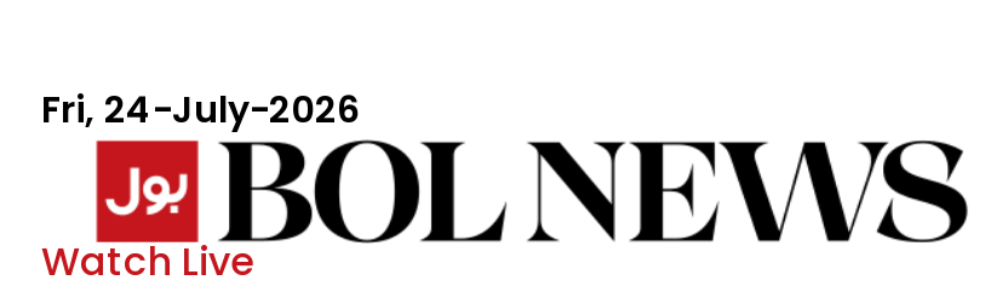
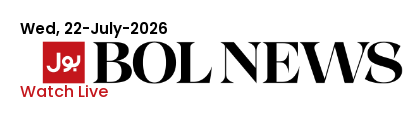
[41,84,361,135] Fri, 24-July-2026 -> [20,18,168,39] Wed, 22-July-2026

